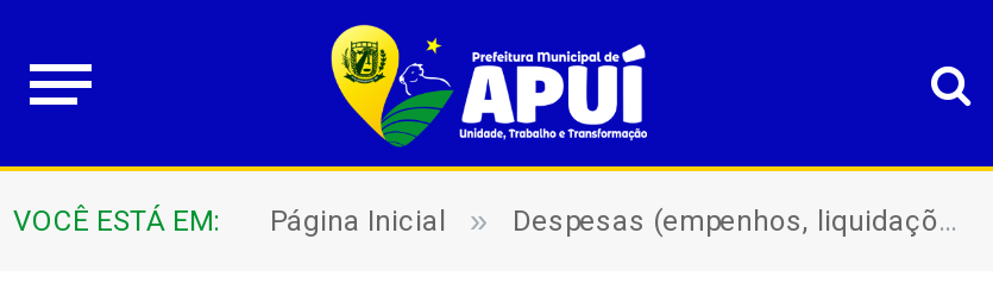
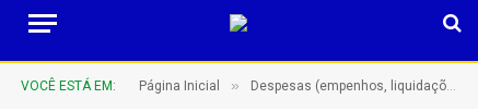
[329,21,648,147] [image] -> none

